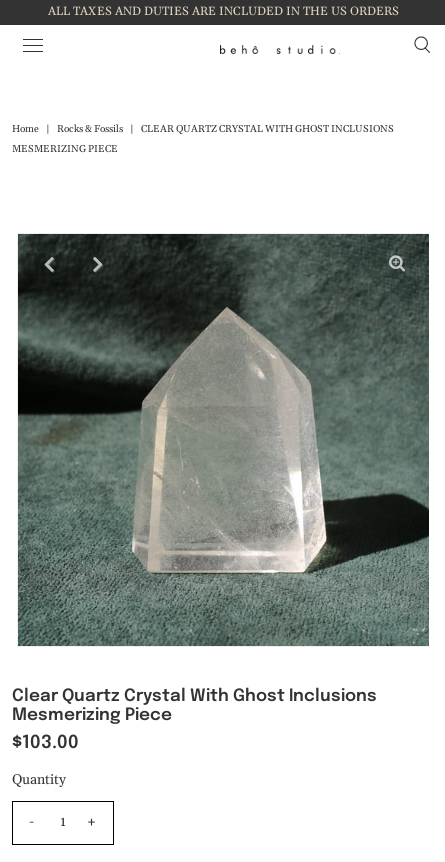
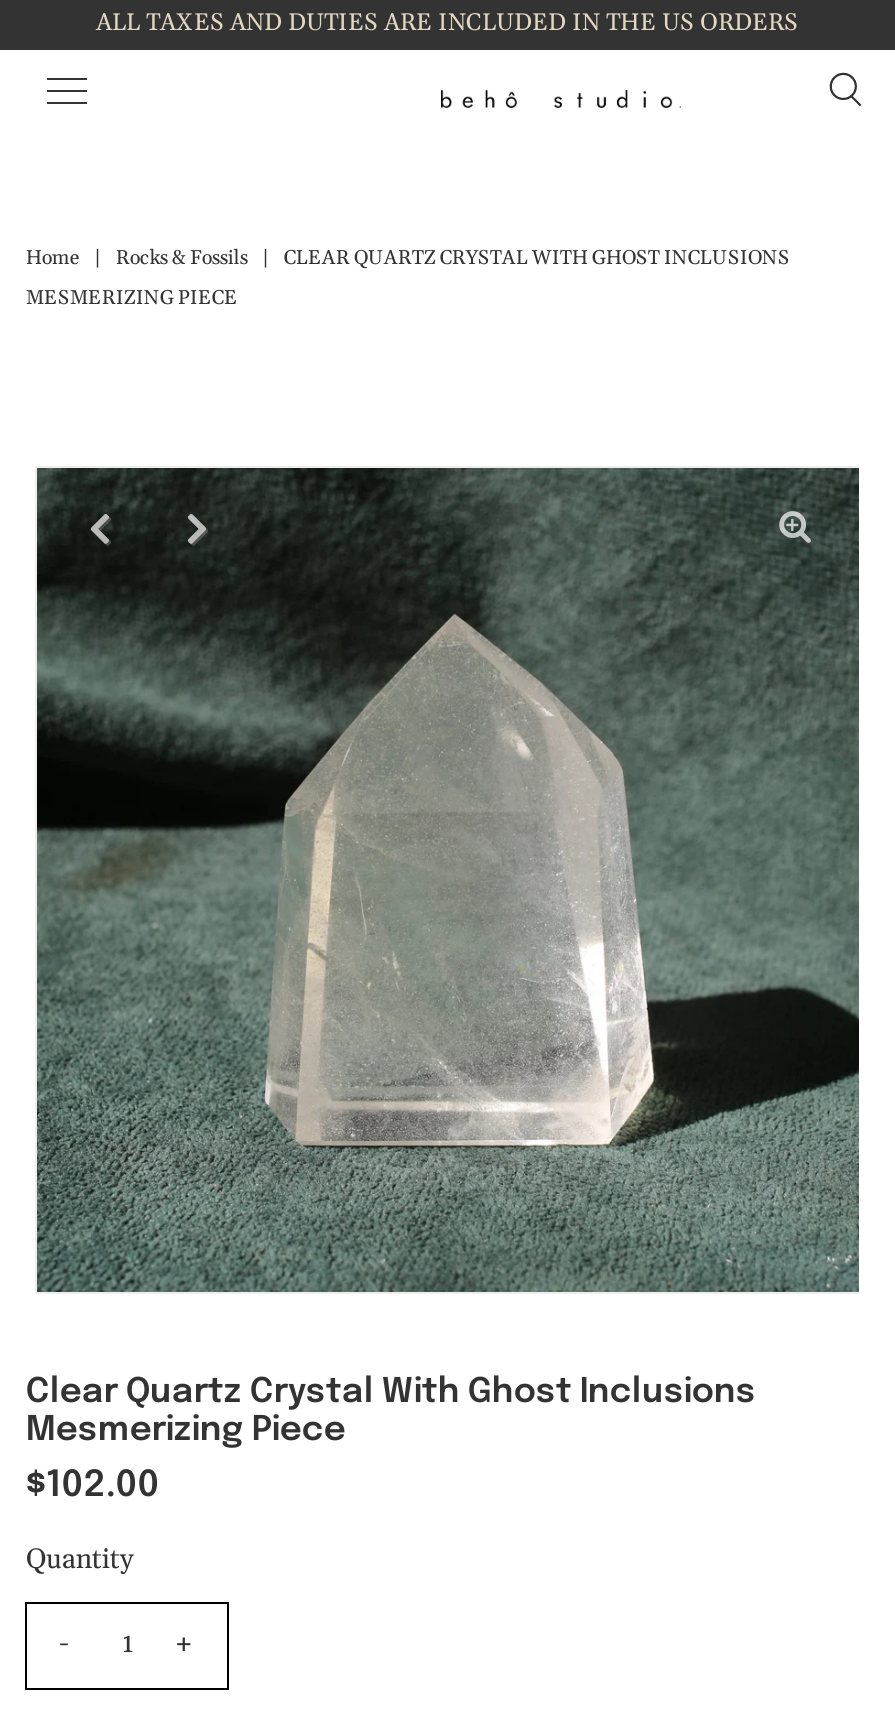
[12,734,79,752] $103.00 -> [26,1469,160,1505] $102.00

